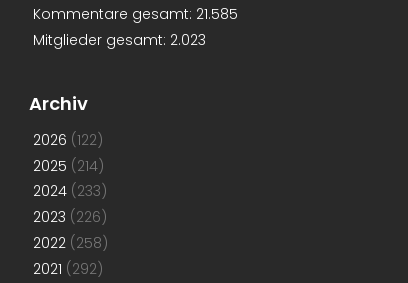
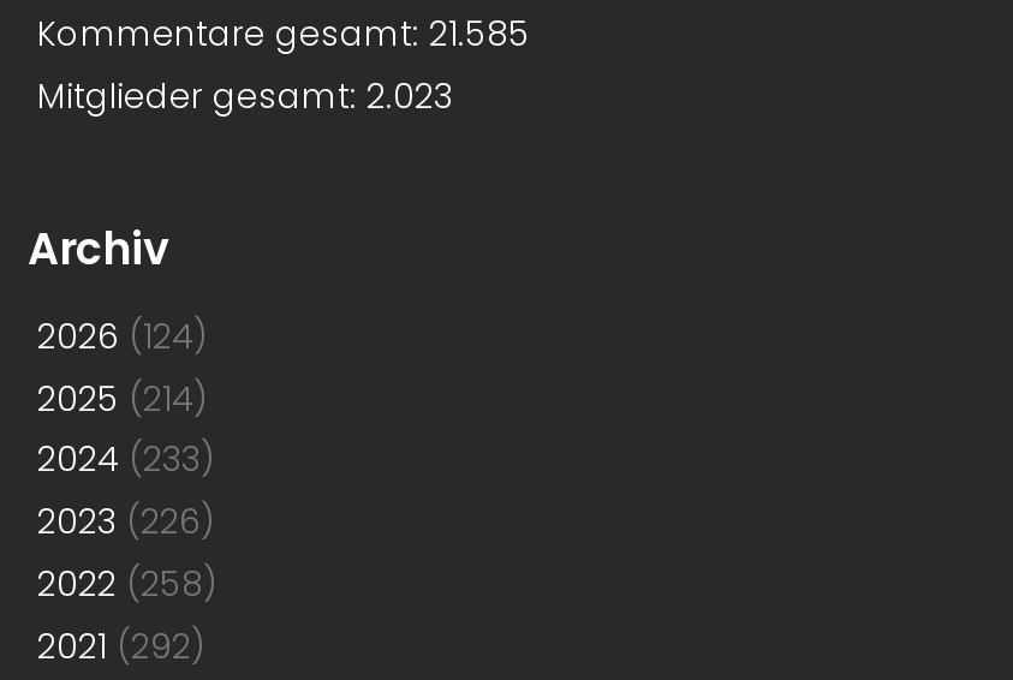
[33,130,103,150] 2026 (122) -> [37,312,208,360] 2026 (124)

